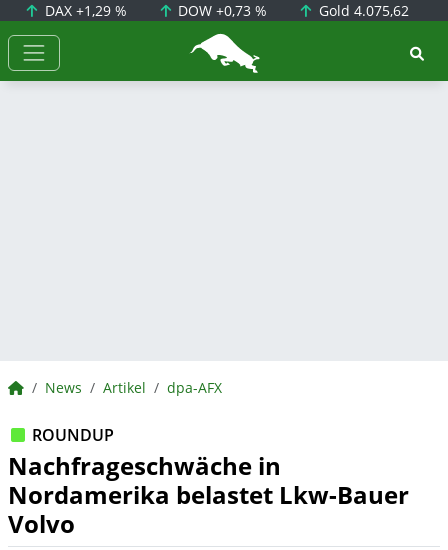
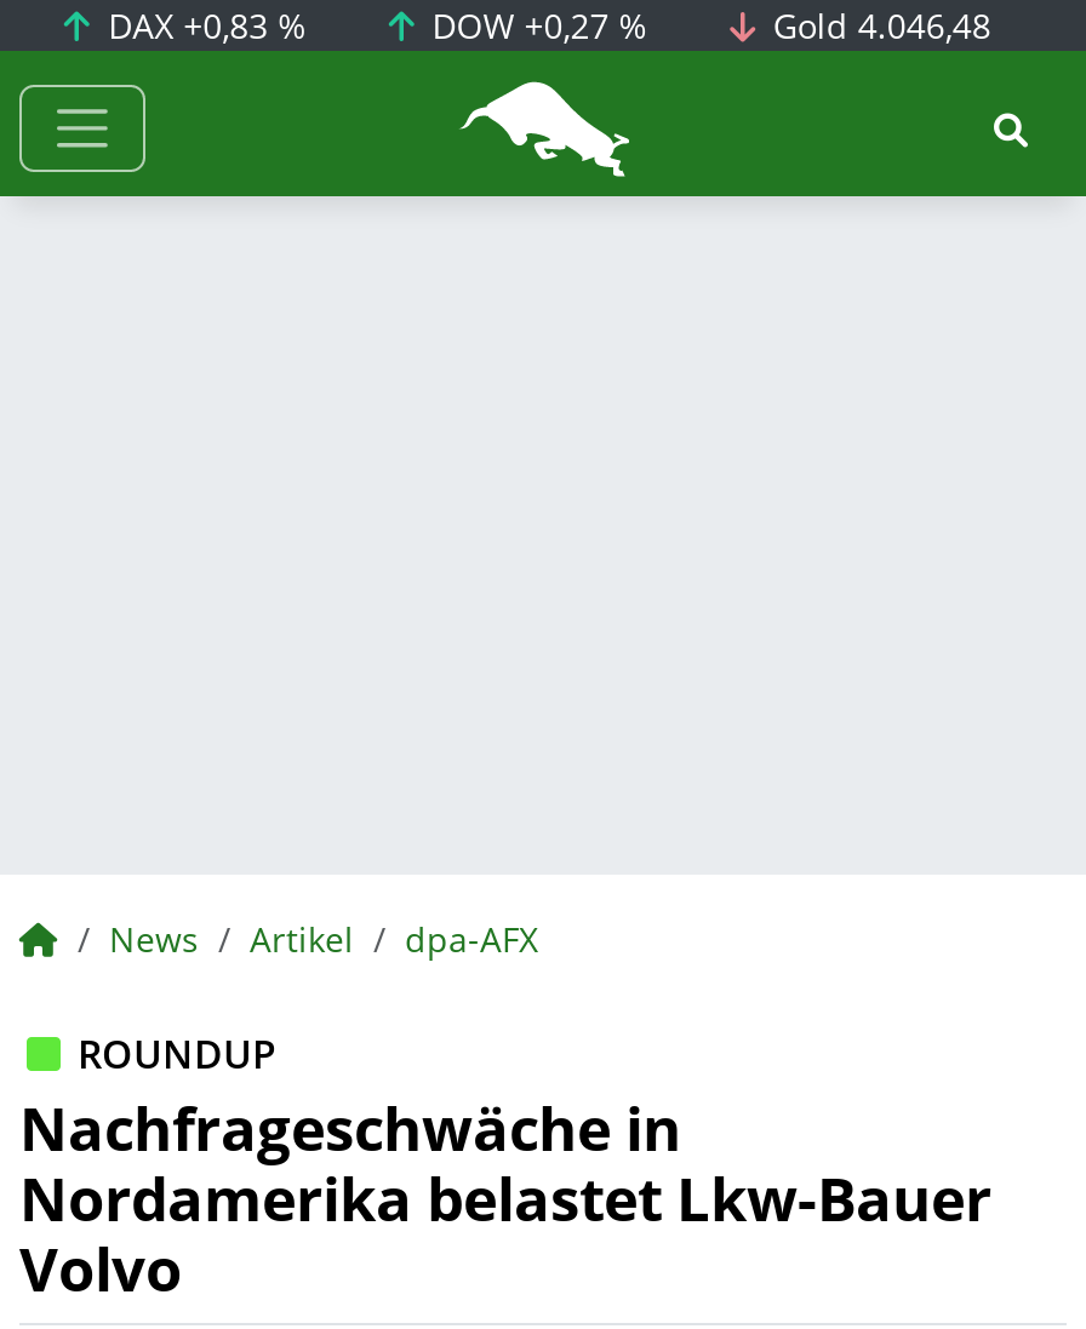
[41,1,127,20] DAX +1,29 % -> [98,2,307,48] DAX +0,83 %
[174,1,267,20] DOW +0,73 % -> [422,2,648,48] DOW +0,27 %
[315,1,409,20] Gold 4.075,62 -> [763,2,991,48] Gold 4.046,48

